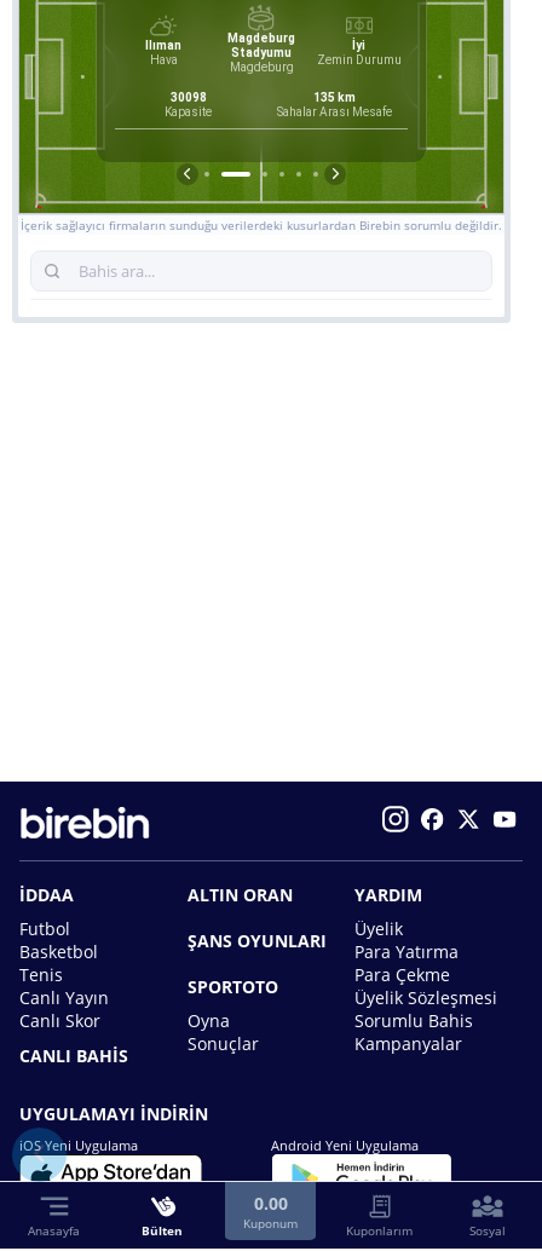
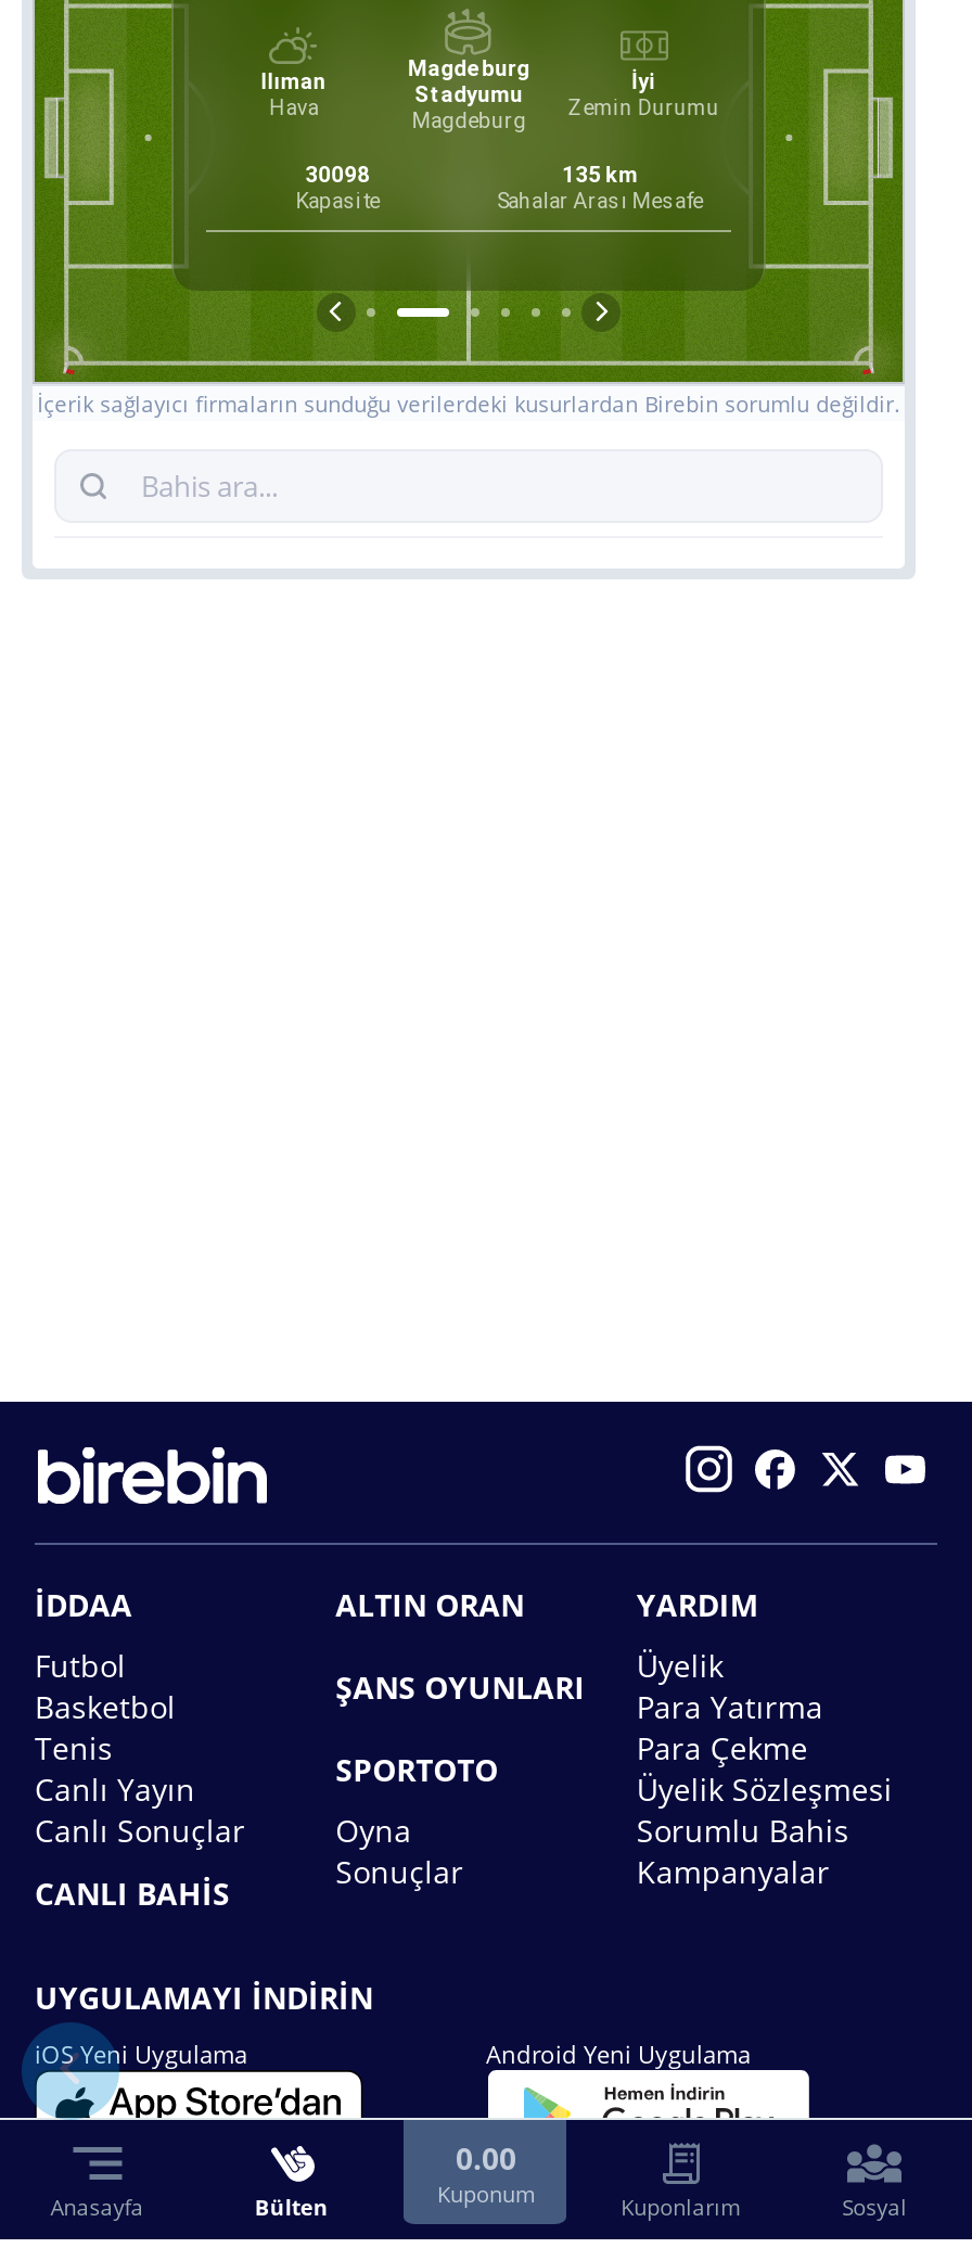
[19,1009,100,1032] Canlı Skor -> [35,1810,245,1851] Canlı Sonuçlar

